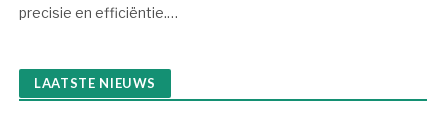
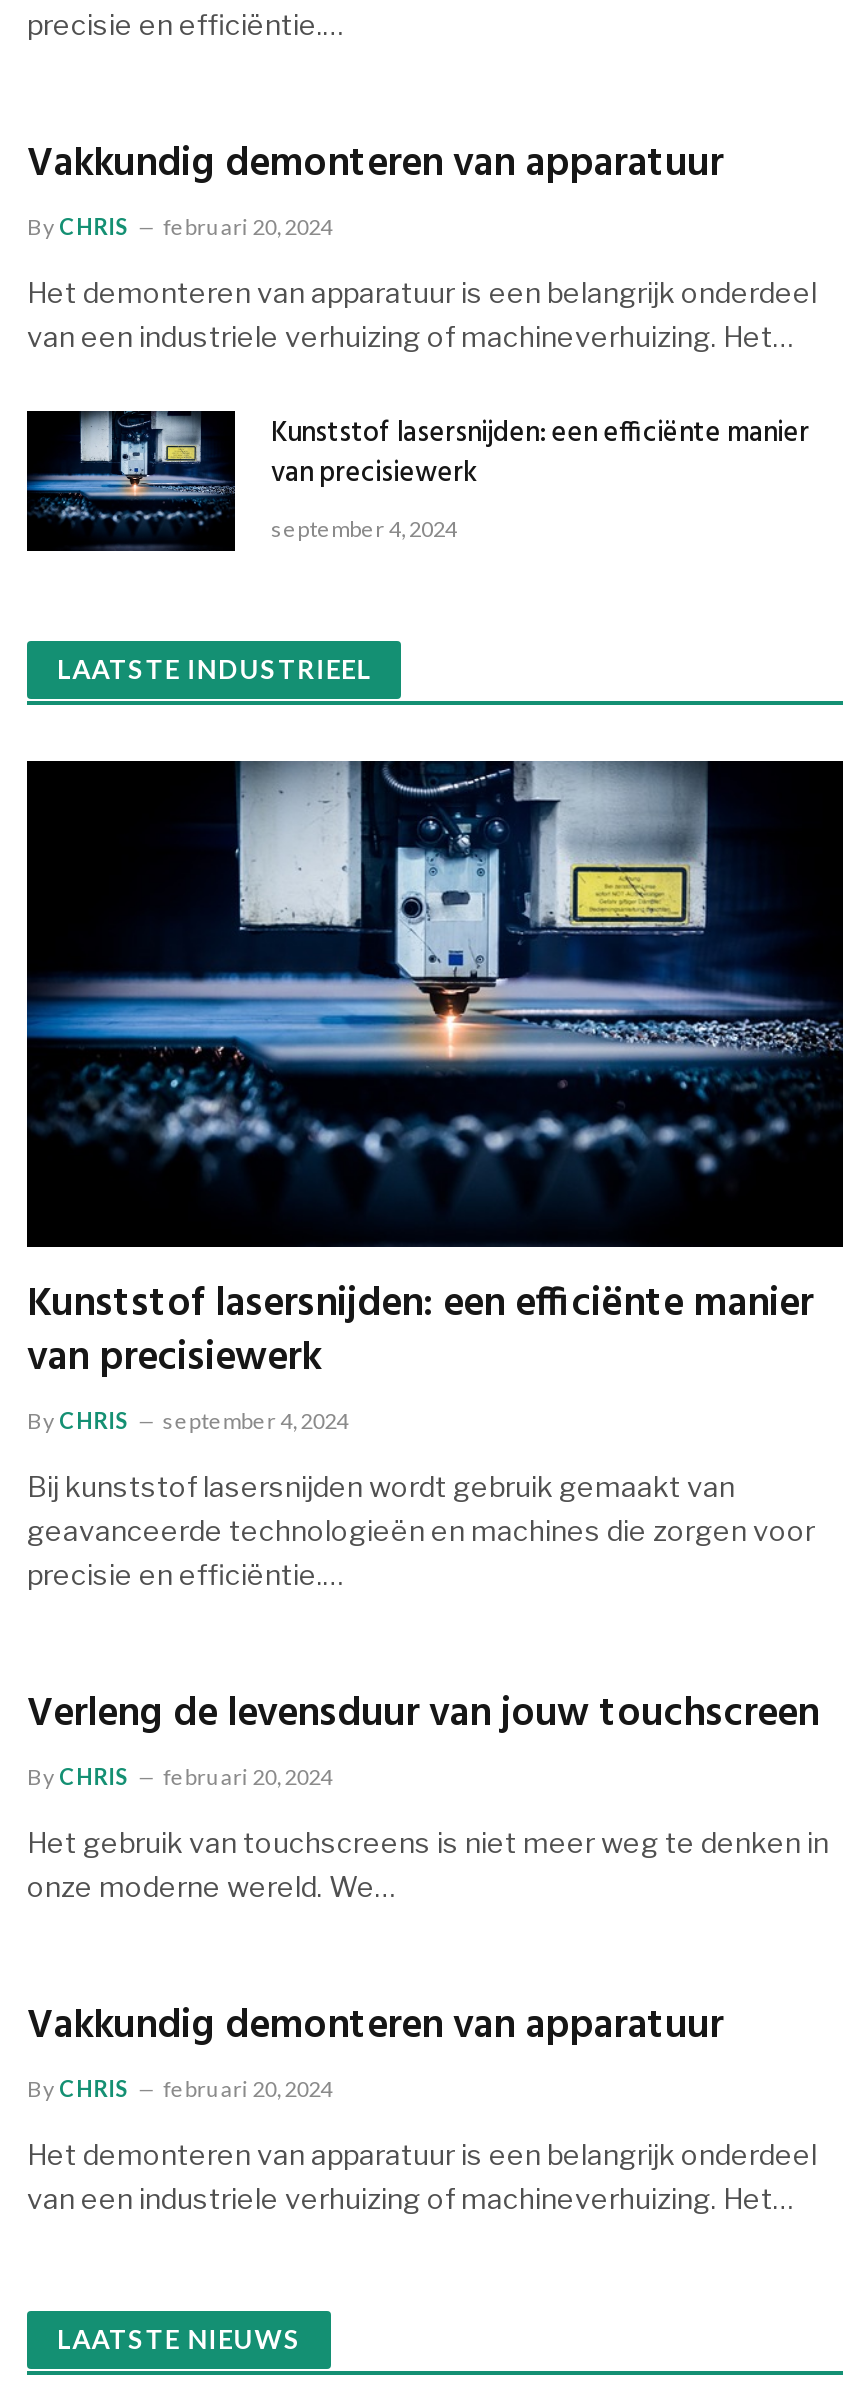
none -> [25,134,817,554] [image] | Vakkundig demonteren van apparatuur | By CHRIS | februari 20, 2024 | Het demonteren van apparatuur is een belangrijk onderdeel | van een industriele verhuizing of machineverhuizing. Het… | Kunststof lasersnijden: een efficiënte manier | van precisiewerk | september 4, 2024
none -> [25,758,845,2214] [image] | Kunststof lasersnijden: een efficiënte manier | van precisiewerk | By CHRIS | september 4, 2024 | Bij kunststof lasersnijden wordt gebruik gemaakt van | geavanceerde technologieën en machines die zorgen voor | precisie en efficiëntie.… | Verleng de levensduur van jouw touchscreen | By CHRIS | februari 20, 2024 | Het gebruik van touchscreens is niet meer weg te denken in | onze moderne wereld. We… | Vakkundig demonteren van apparatuur | By CHRIS | februari 20, 2024 | Het demonteren van apparatuur is een belangrijk onderdeel | van een industriele verhuizing of machineverhuizing. Het…
none -> [57,652,372,684] LAATSTE INDUSTRIEEL

